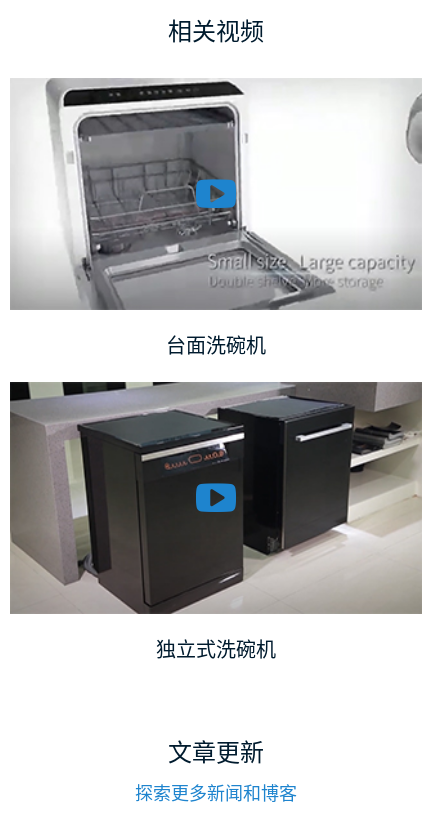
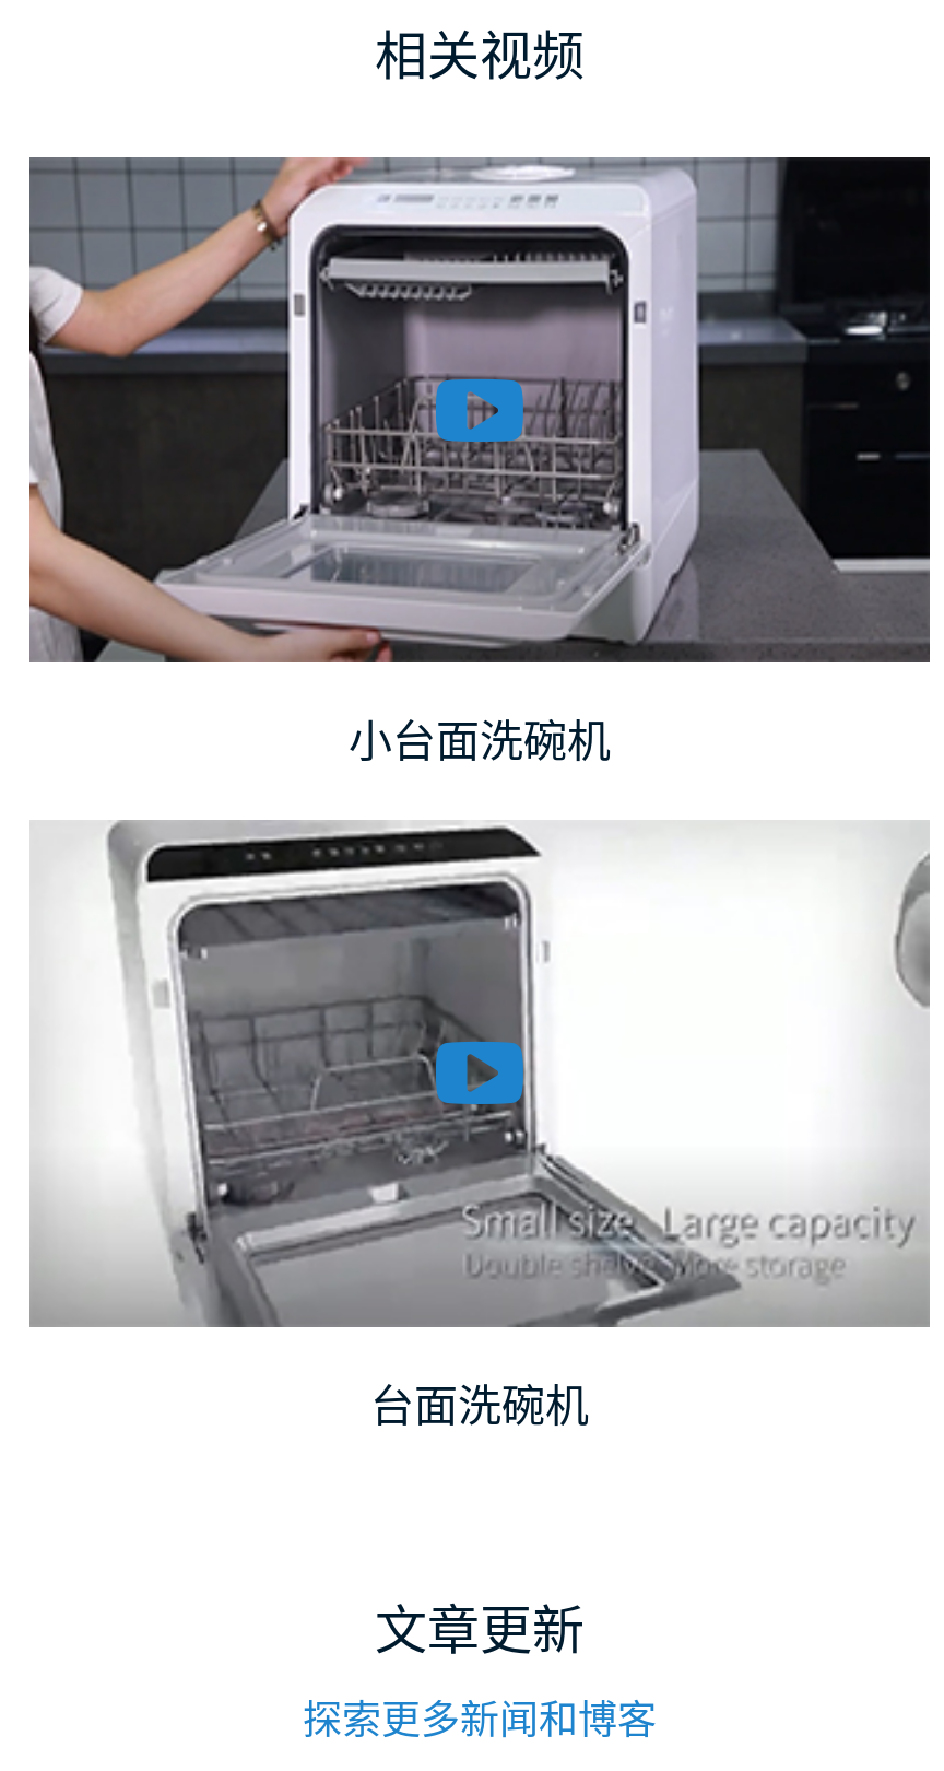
none -> [27,156,932,768] [image] | 小台面洗碗机
moved [33,78,422,358] -> [80,821,930,1433]: [image] | 台面洗碗机
[9,381,422,662] [image] | 独立式洗碗机 -> none

